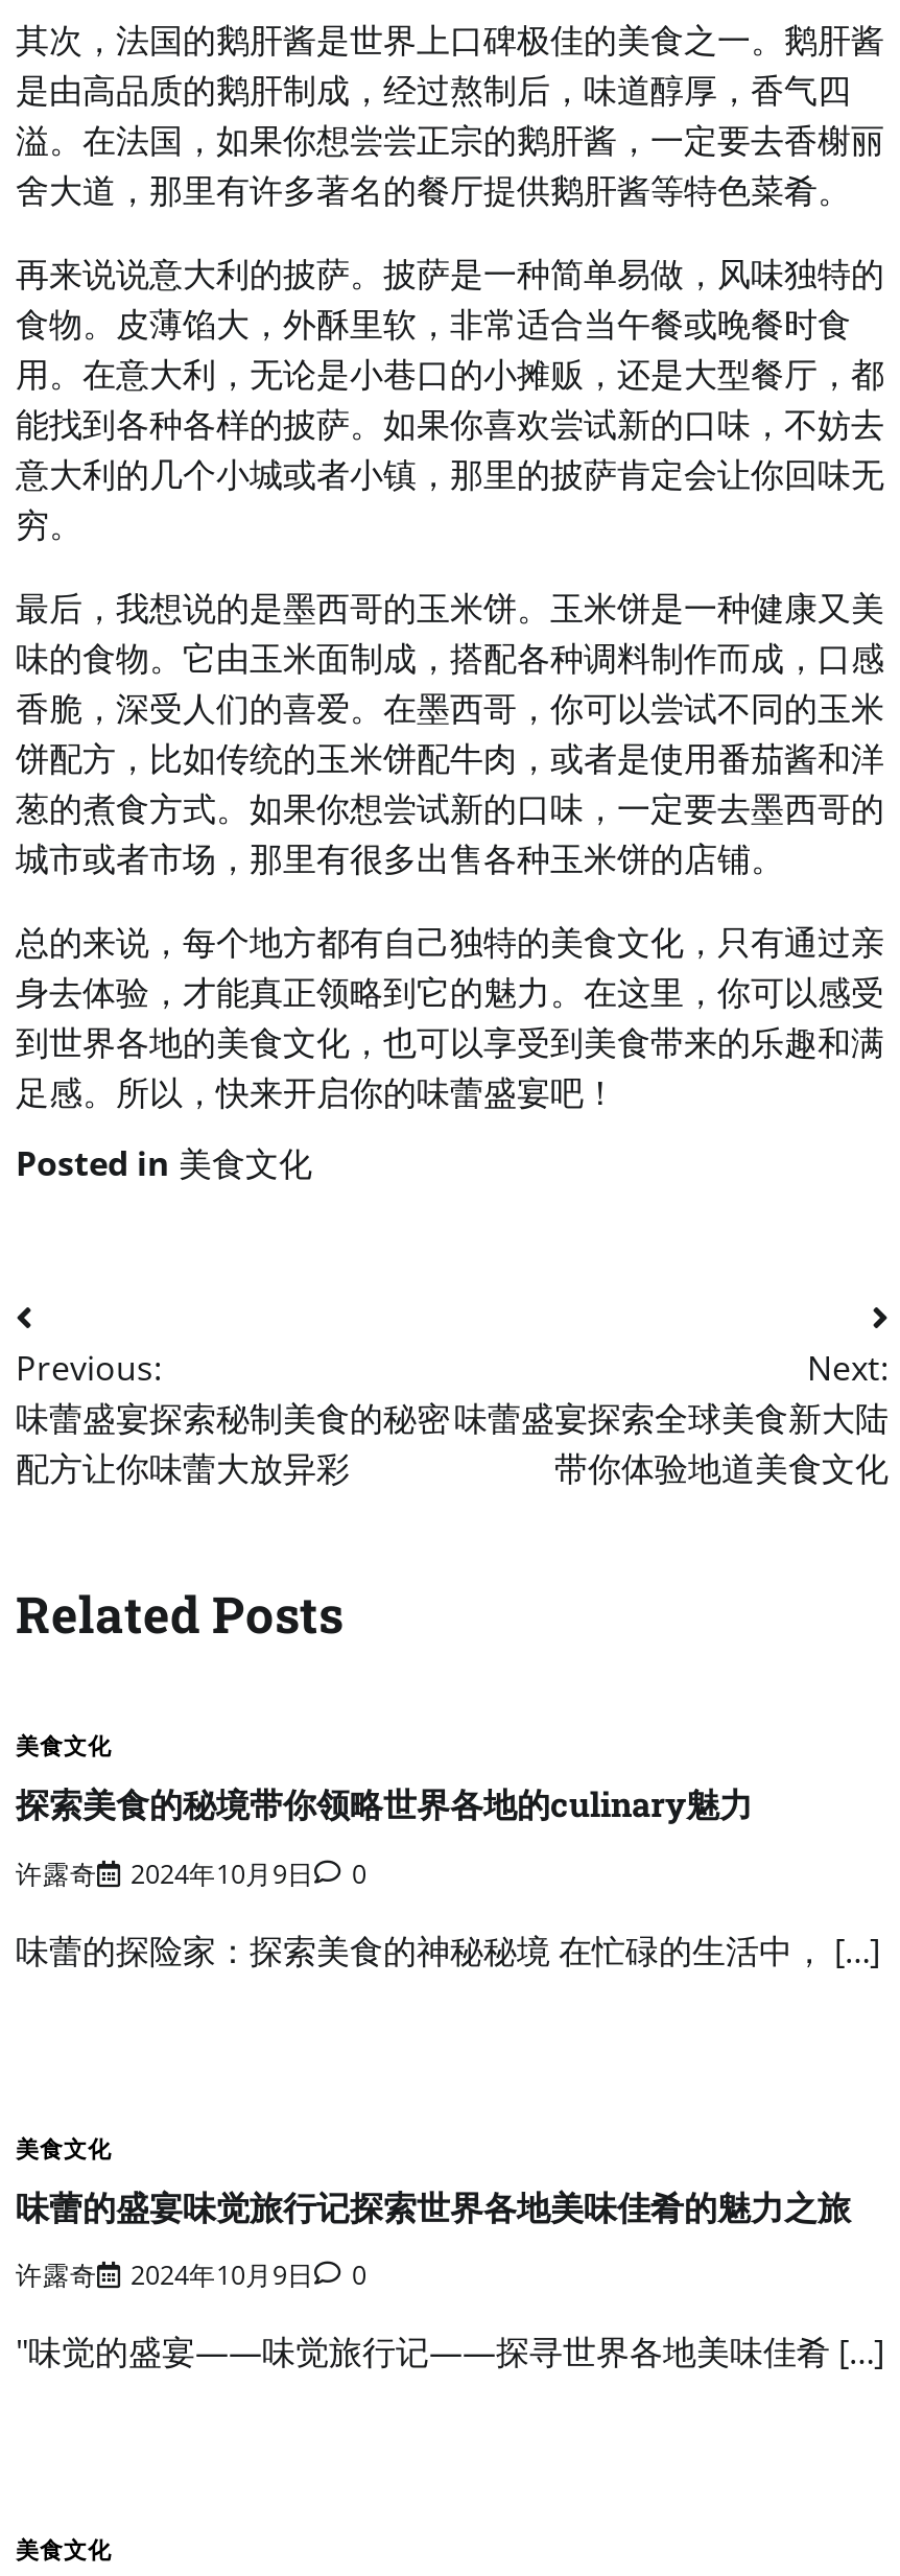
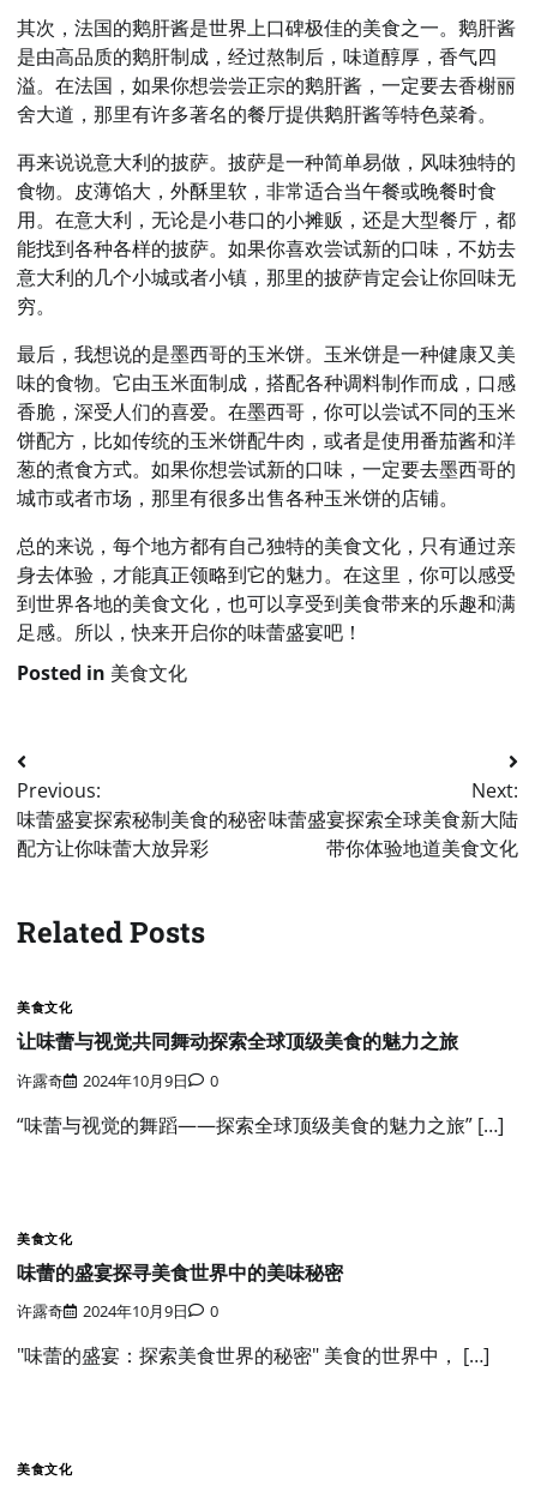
[16,1782,753,1826] 探索美食的秘境带你领略世界各地的culinary魅力 -> [17,1028,458,1053] 让味蕾与视觉共同舞动探索全球顶级美食的魅力之旅
[16,1927,880,1972] 味蕾的探险家：探索美食的神秘秘境 在忙碌的生活中， […] -> [17,1111,504,1138] “味蕾与视觉的舞蹈——探索全球顶级美食的魅力之旅” […]
[16,2184,851,2228] 味蕾的盛宴味觉旅行记探索世界各地美味佳肴的魅力之旅 -> [17,1259,343,1284] 味蕾的盛宴探寻美食世界中的美味秘密
[16,2329,884,2375] "味觉的盛宴——味觉旅行记——探寻世界各地美味佳肴 […] -> [17,1342,489,1369] "味蕾的盛宴：探索美食世界的秘密" 美食的世界中， […]

